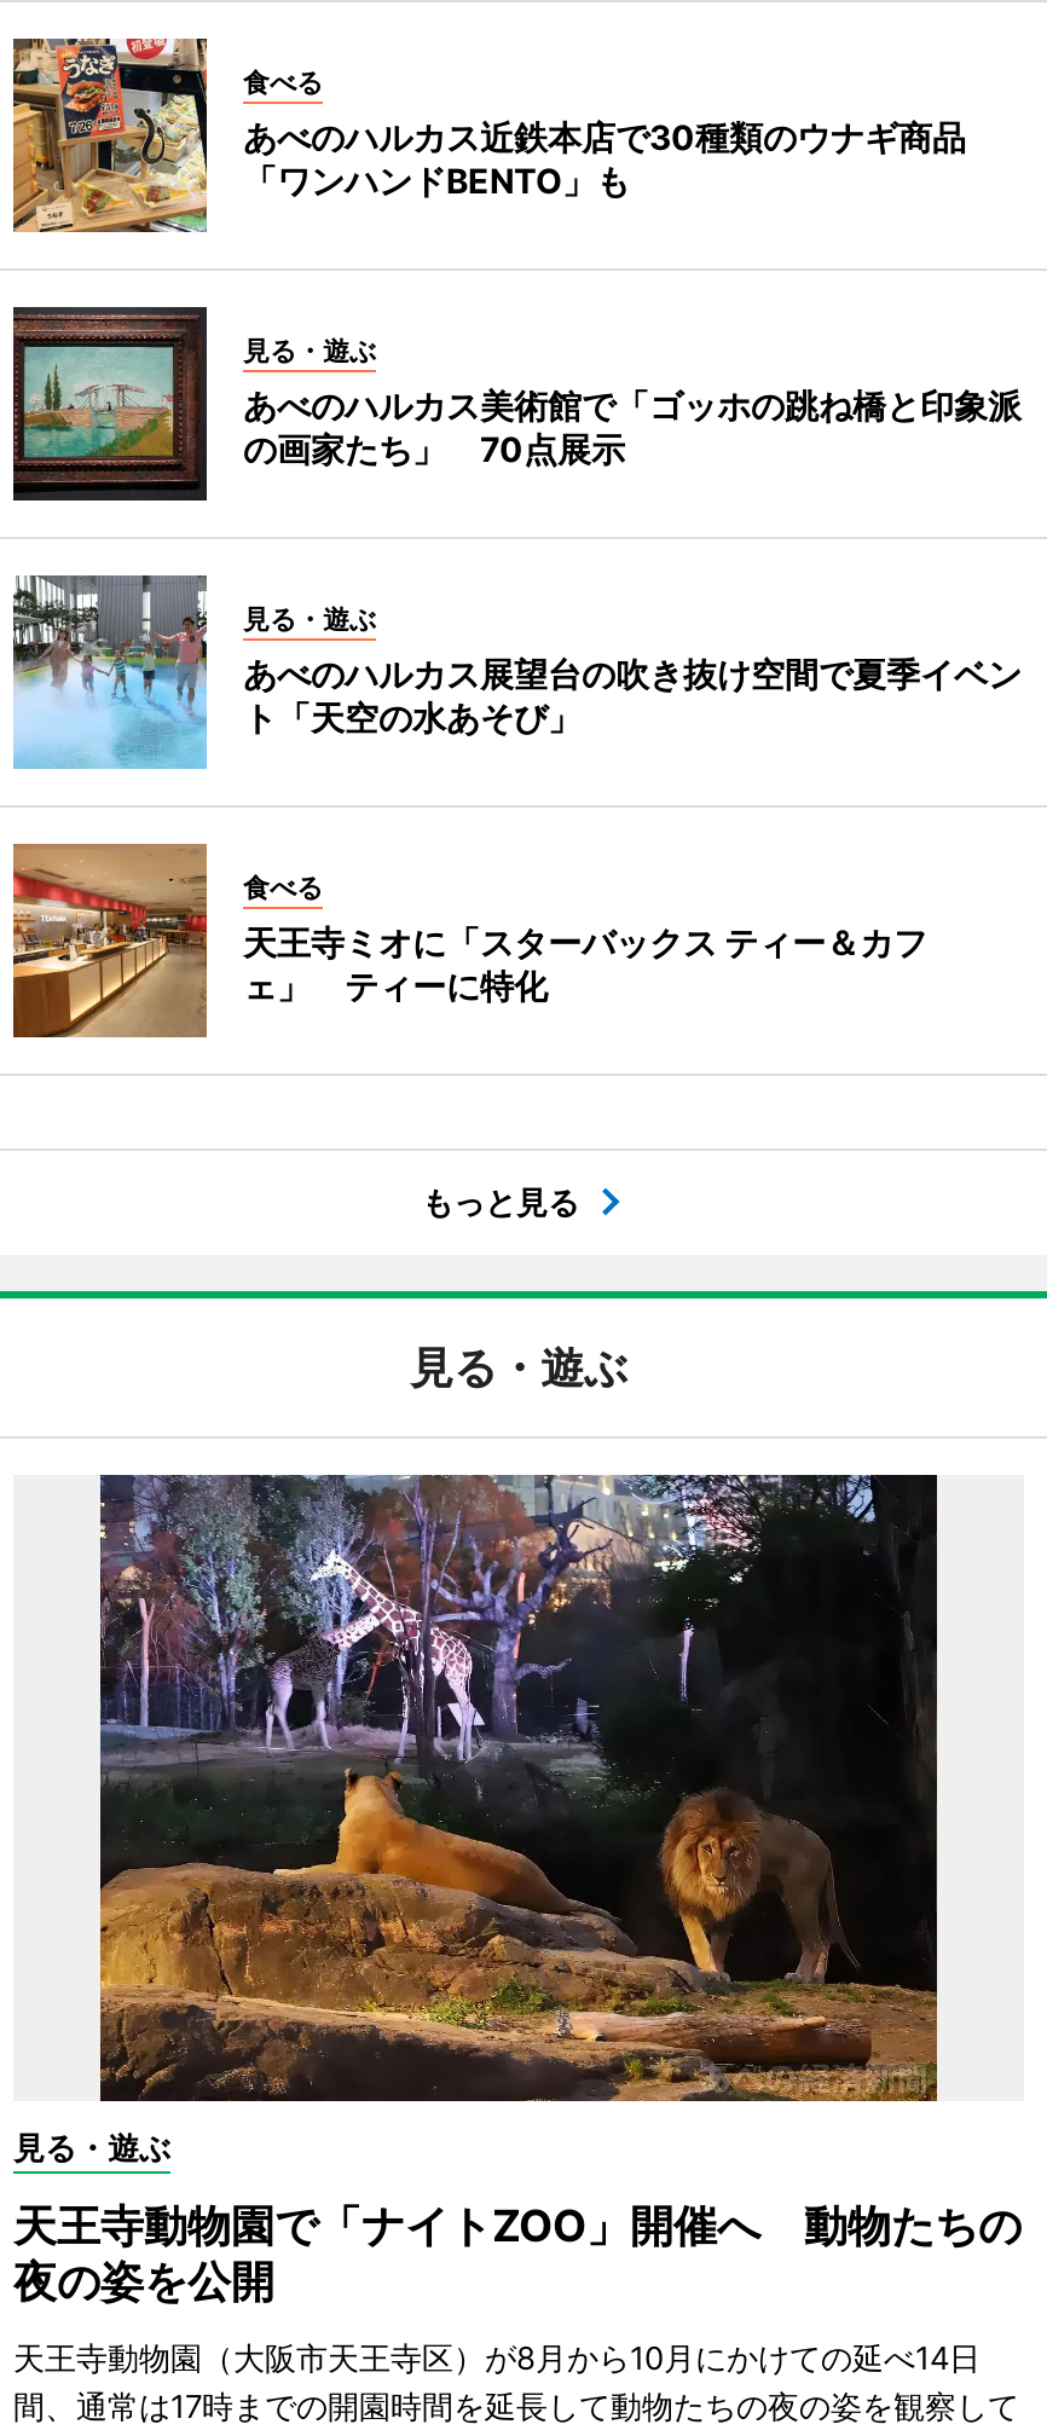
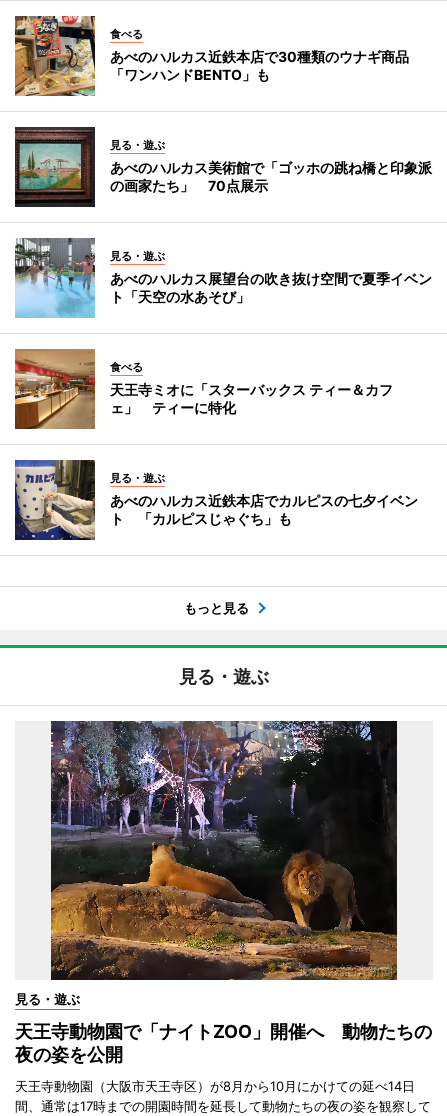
none -> [14,459,418,541] [image] | 見る・遊ぶ | あべのハルカス近鉄本店でカルピスの七夕イベン | ト 「カルピスじゃぐち」も

